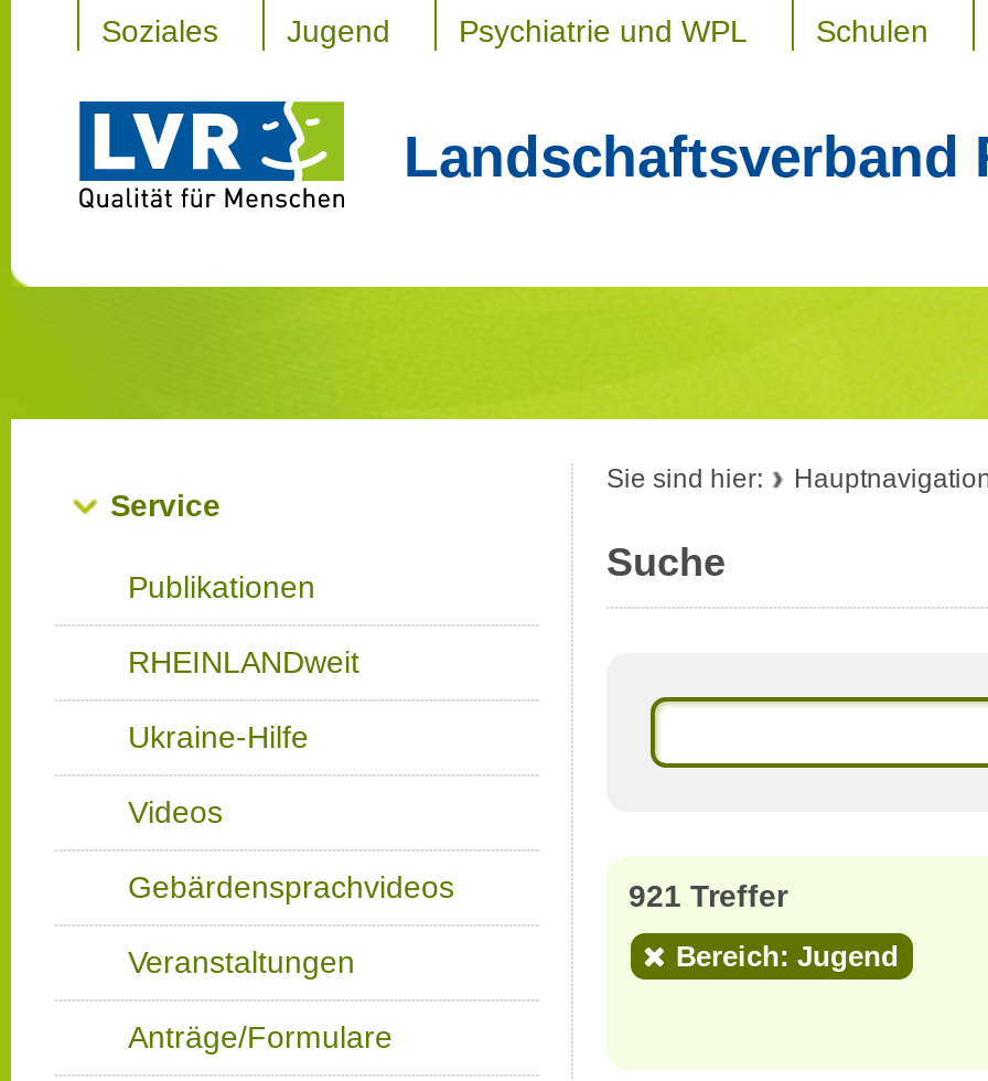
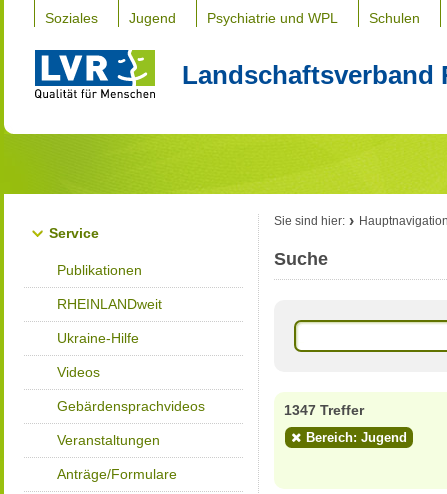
[629,878,787,913] 921 Treffer -> [284,402,364,418] 1347 Treffer

